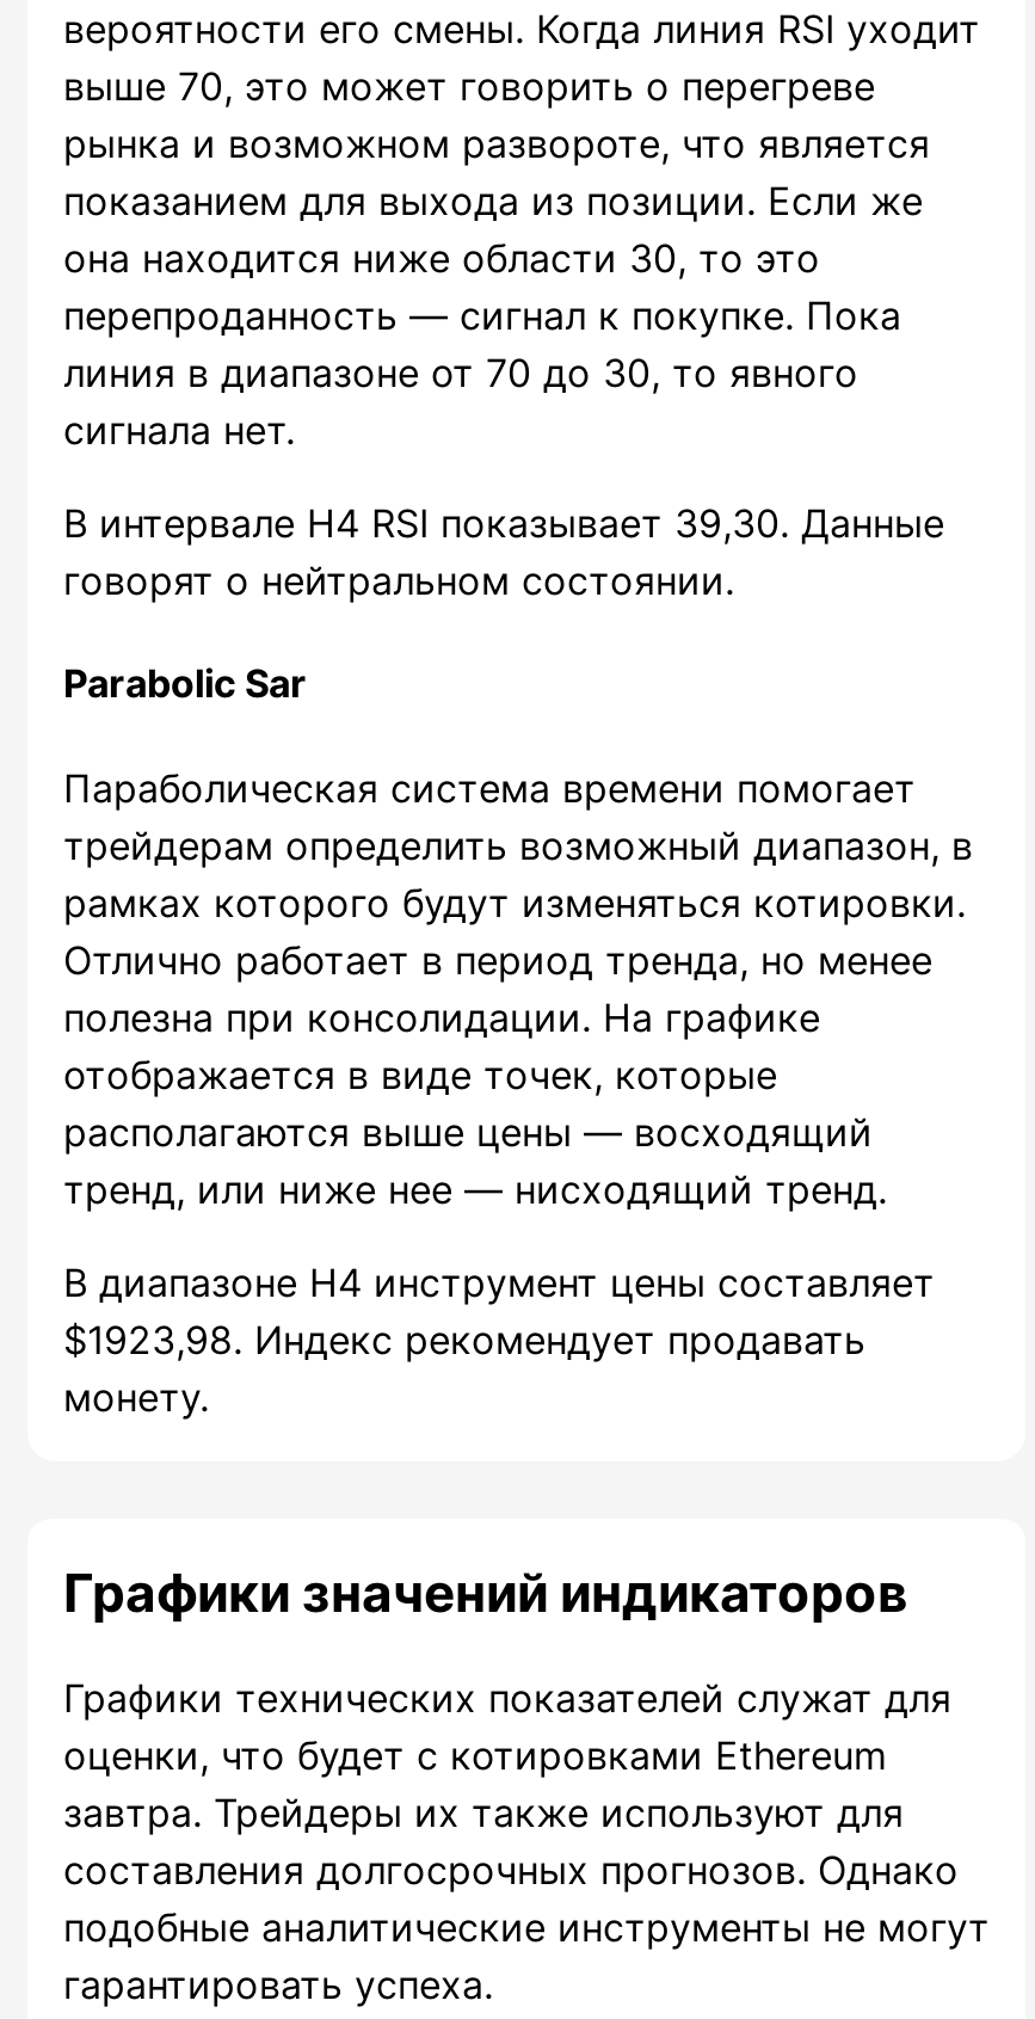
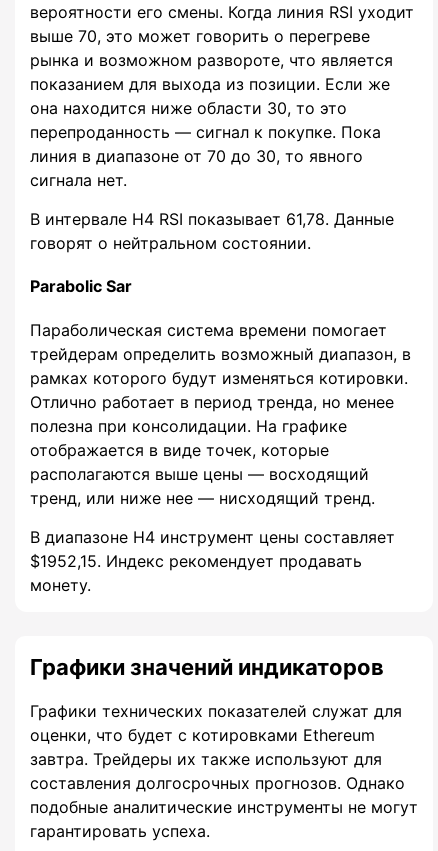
[63,500,944,547] В интервале H4 RSI показывает 39,30. Данные -> [30,209,394,229] В интервале H4 RSI показывает 61,78. Данные
[63,1315,865,1363] $1923,98. Индекс рекомендует продавать -> [30,551,362,571] $1952,15. Индекс рекомендует продавать

